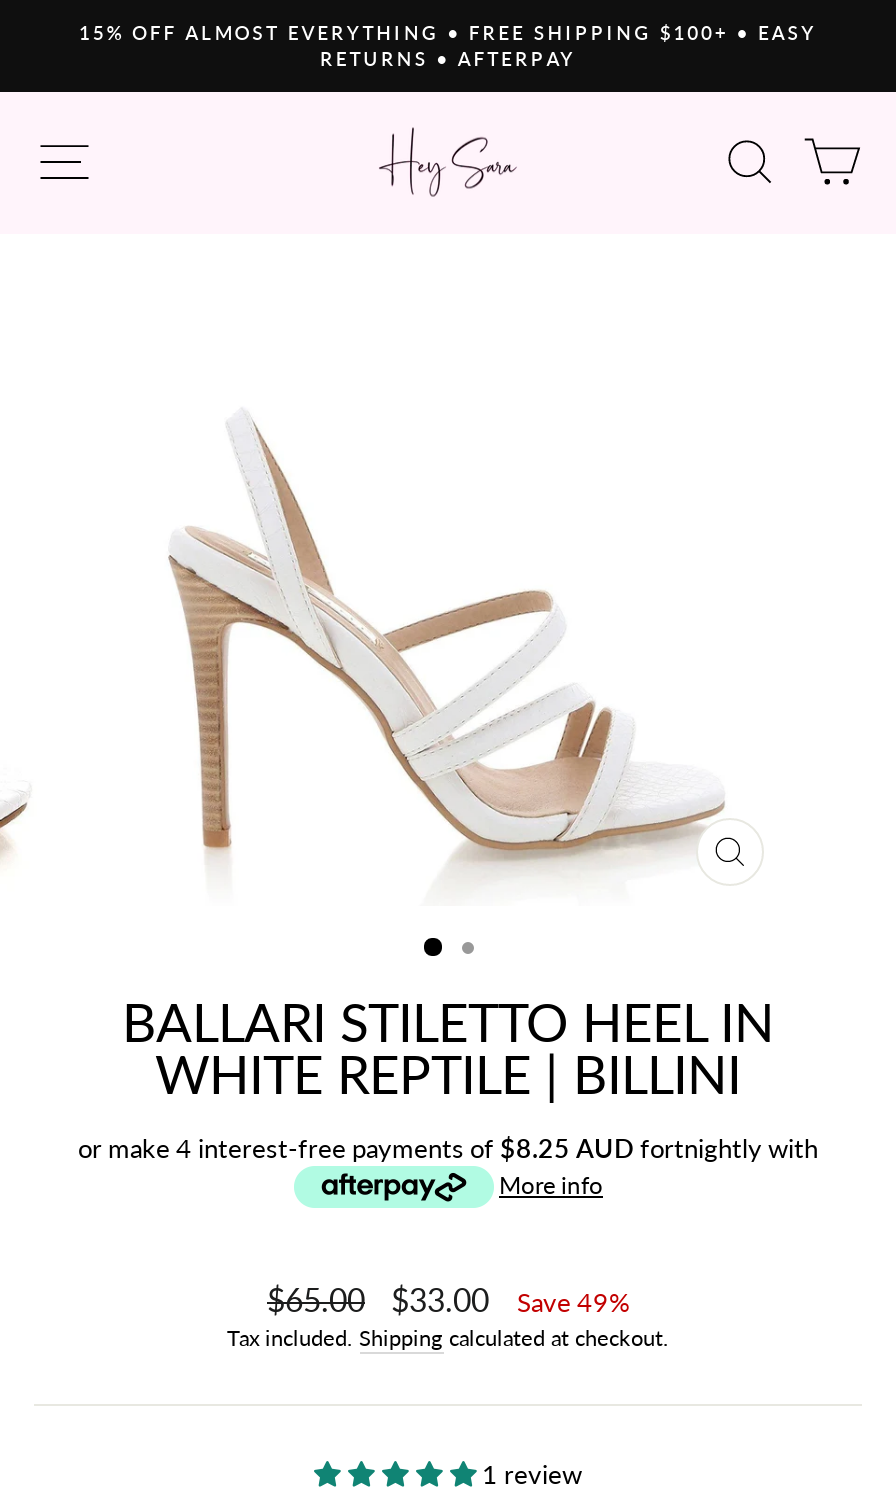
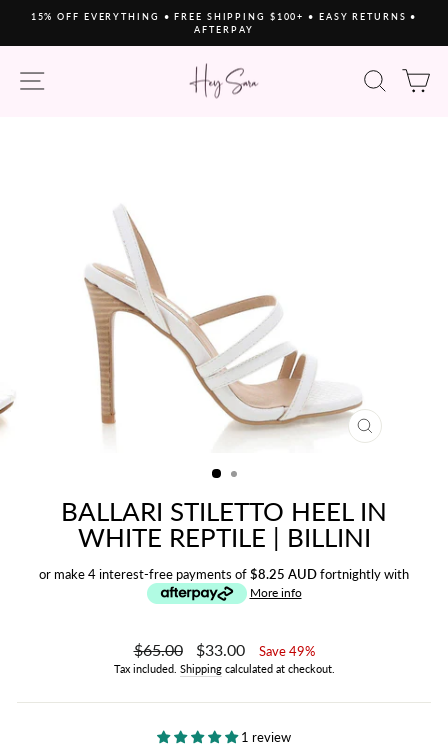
[79,22,817,70] 15% OFF ALMOST EVERYTHING • FREE SHIPPING $100+ • EASY | RETURNS • AFTERPAY -> [31,11,417,35] 15% OFF EVERYTHING • FREE SHIPPING $100+ • EASY RETURNS • | AFTERPAY

